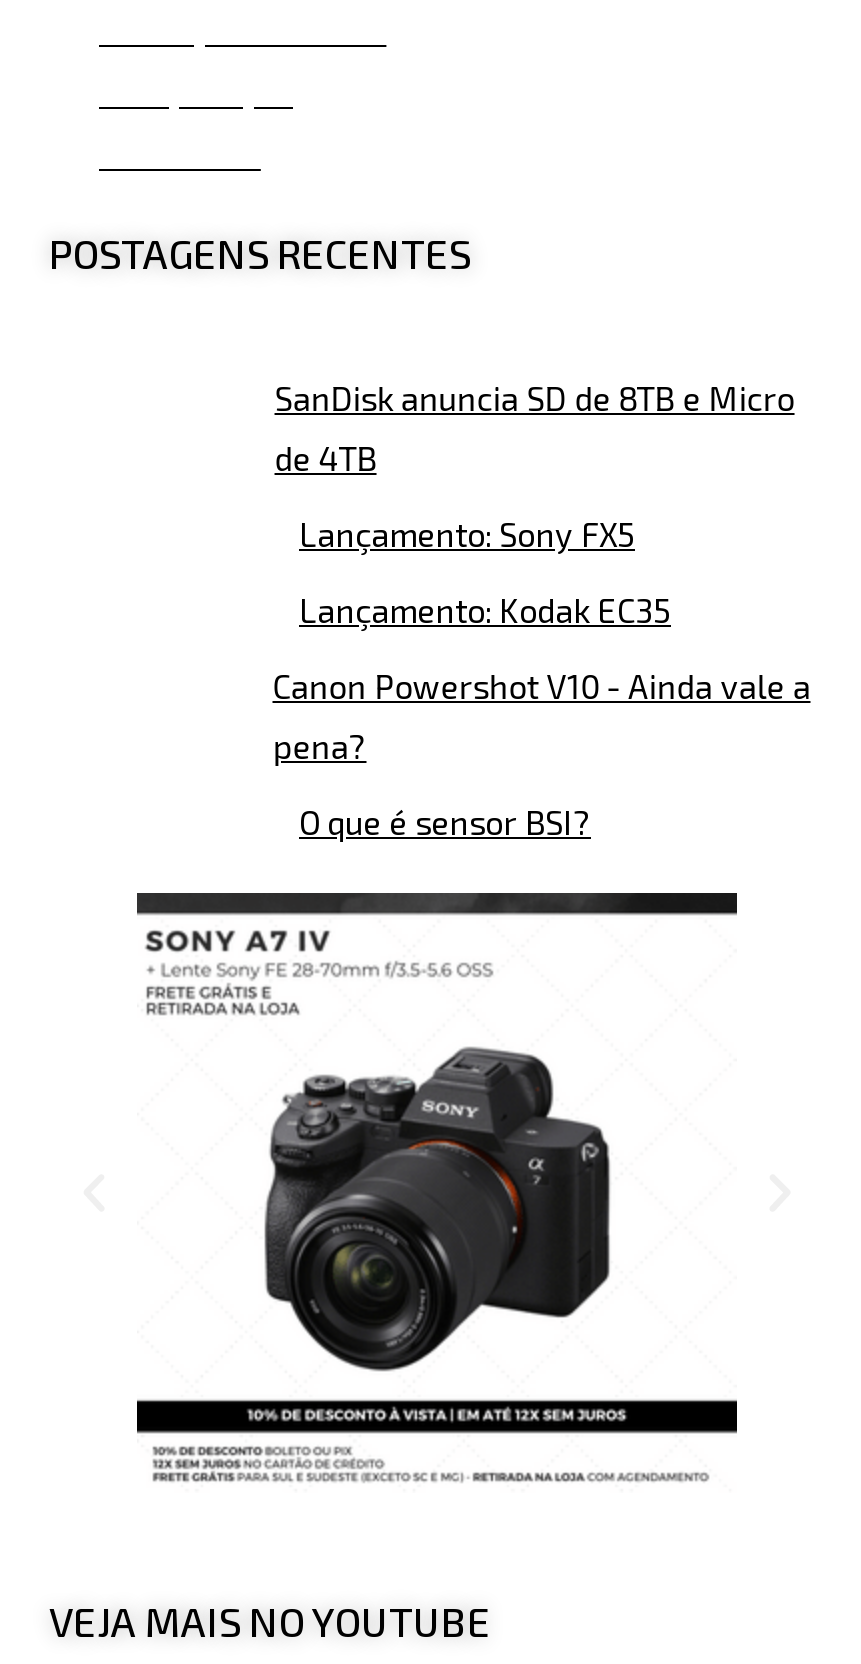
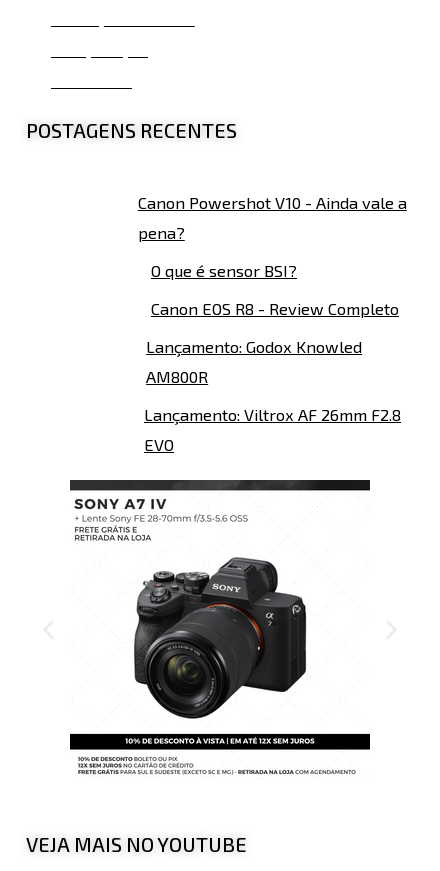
[275,380,795,630] SanDisk anuncia SD de 8TB e Micro | de 4TB | Lançamento: Sony FX5 | Lançamento: Kodak EC35 -> none
moved [273,668,811,842] -> [138,193,407,280]: Canon Powershot V10 - Ainda vale a | pena? | O que é sensor BSI?
none -> [144,299,401,454] Canon EOS R8 - Review Completo | Lançamento: Godox Knowled | AM800R | Lançamento: Viltrox AF 26mm F2.8 | EVO

